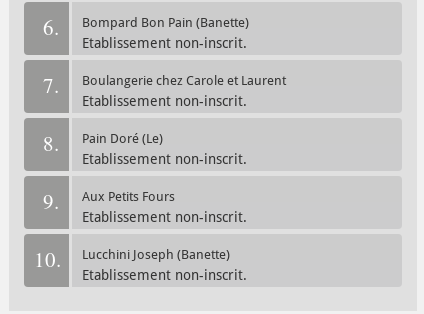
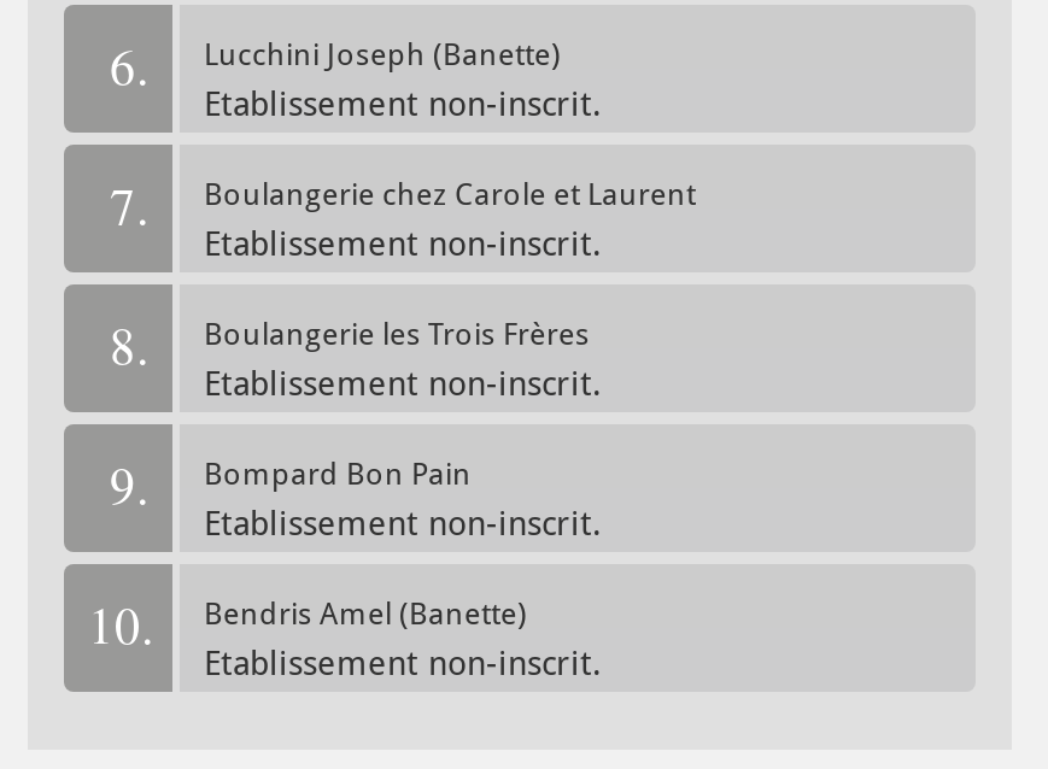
[82,15,249,30] Bompard Bon Pain (Banette) -> none
[82,131,163,146] Pain Doré (Le) -> [204,316,590,352] Boulangerie les Trois Frères
[82,189,175,204] Aux Petits Fours -> [204,456,472,492] Bompard Bon Pain
moved [82,247,230,262] -> [204,36,561,72]: Lucchini Joseph (Banette)
none -> [204,595,527,632] Bendris Amel (Banette)

